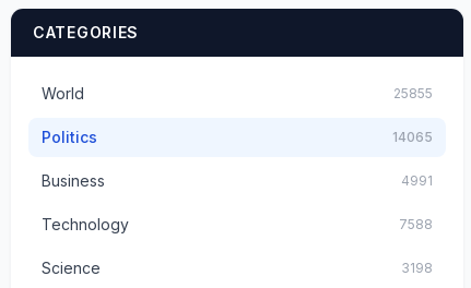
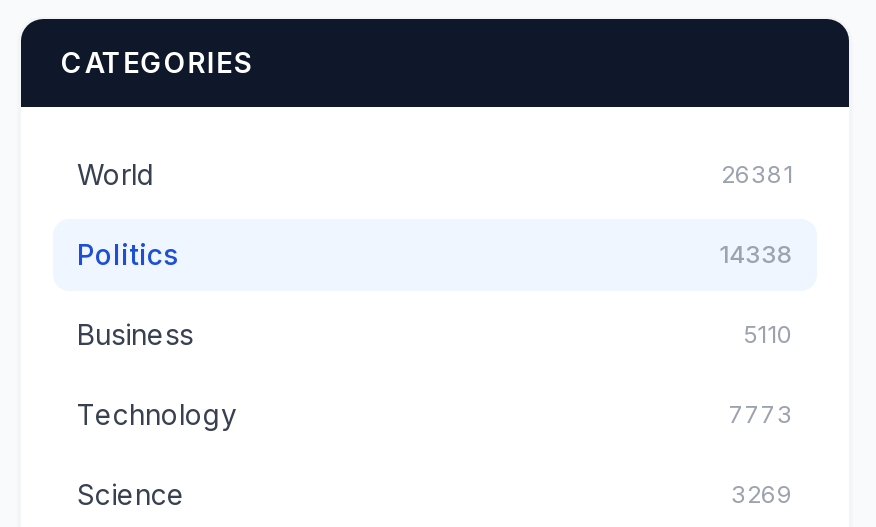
[393,85,433,101] 25855 -> [721,159,793,189] 26381
[392,129,433,145] 14065 -> [719,239,793,269] 14338
[401,172,433,189] 4991 -> [743,319,793,349] 5110
[399,216,433,232] 7588 -> [729,399,793,429] 7773
[401,260,433,276] 3198 -> [731,479,793,509] 3269

